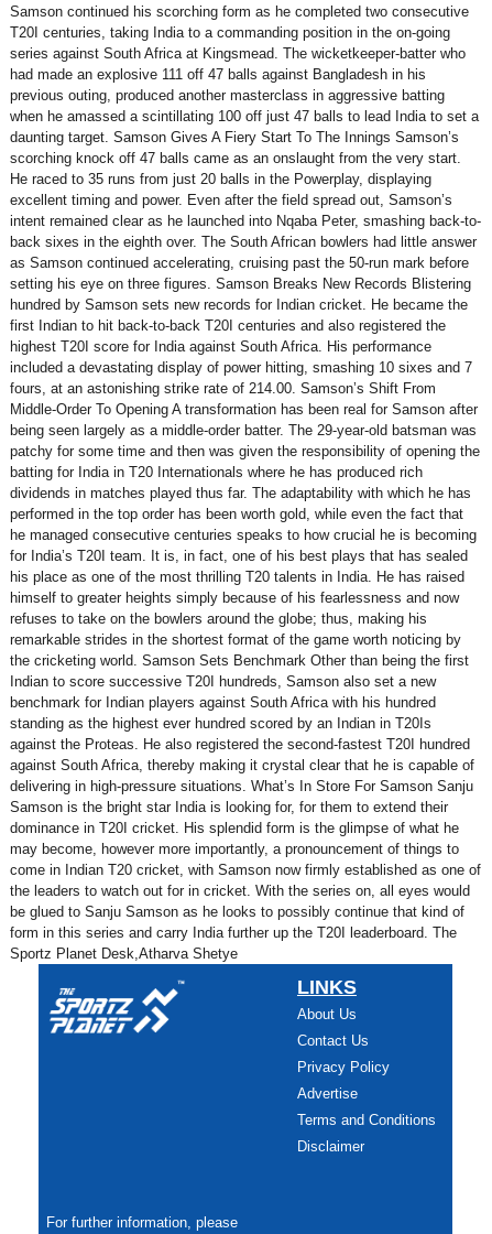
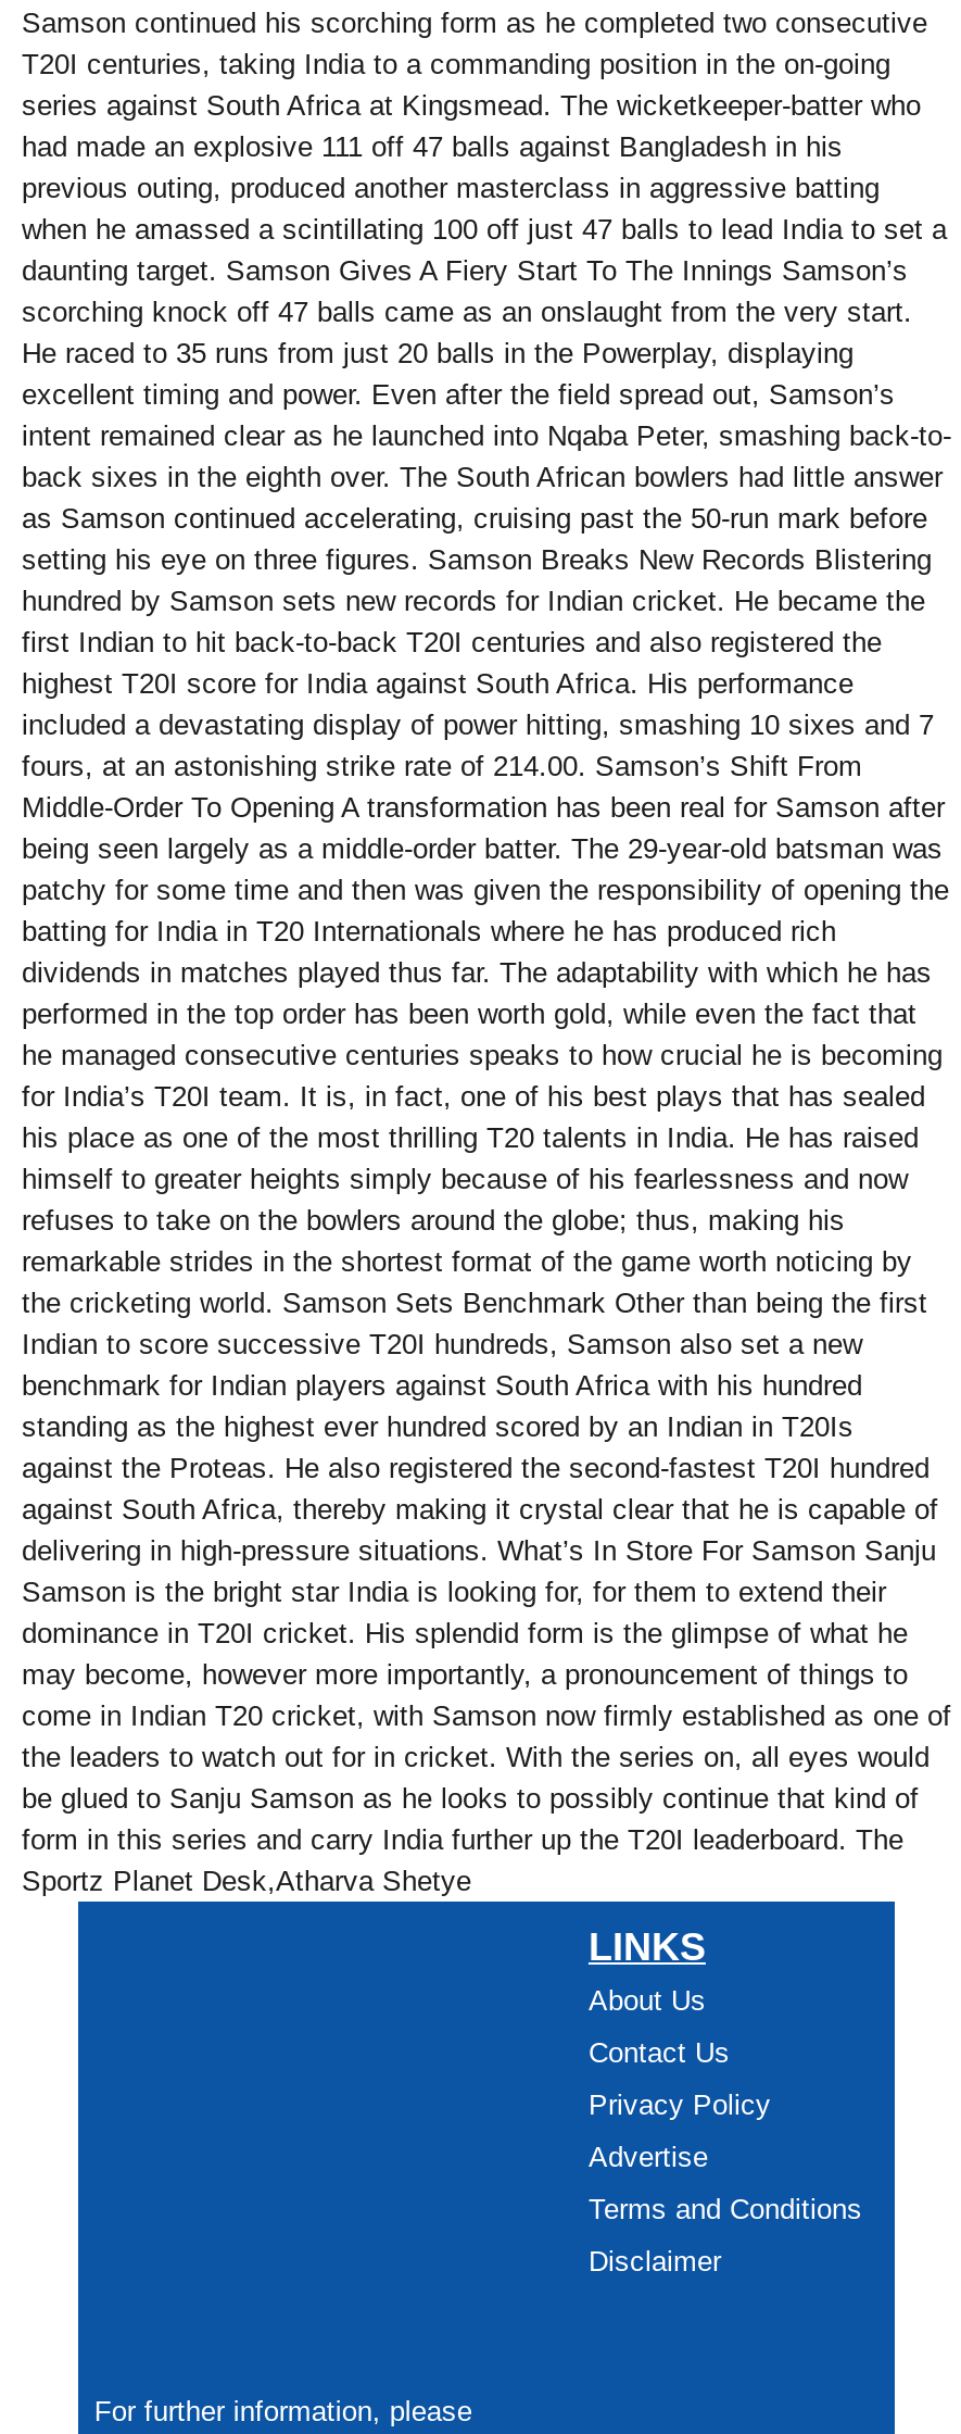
[50,979,185,1035] [image] -> none

